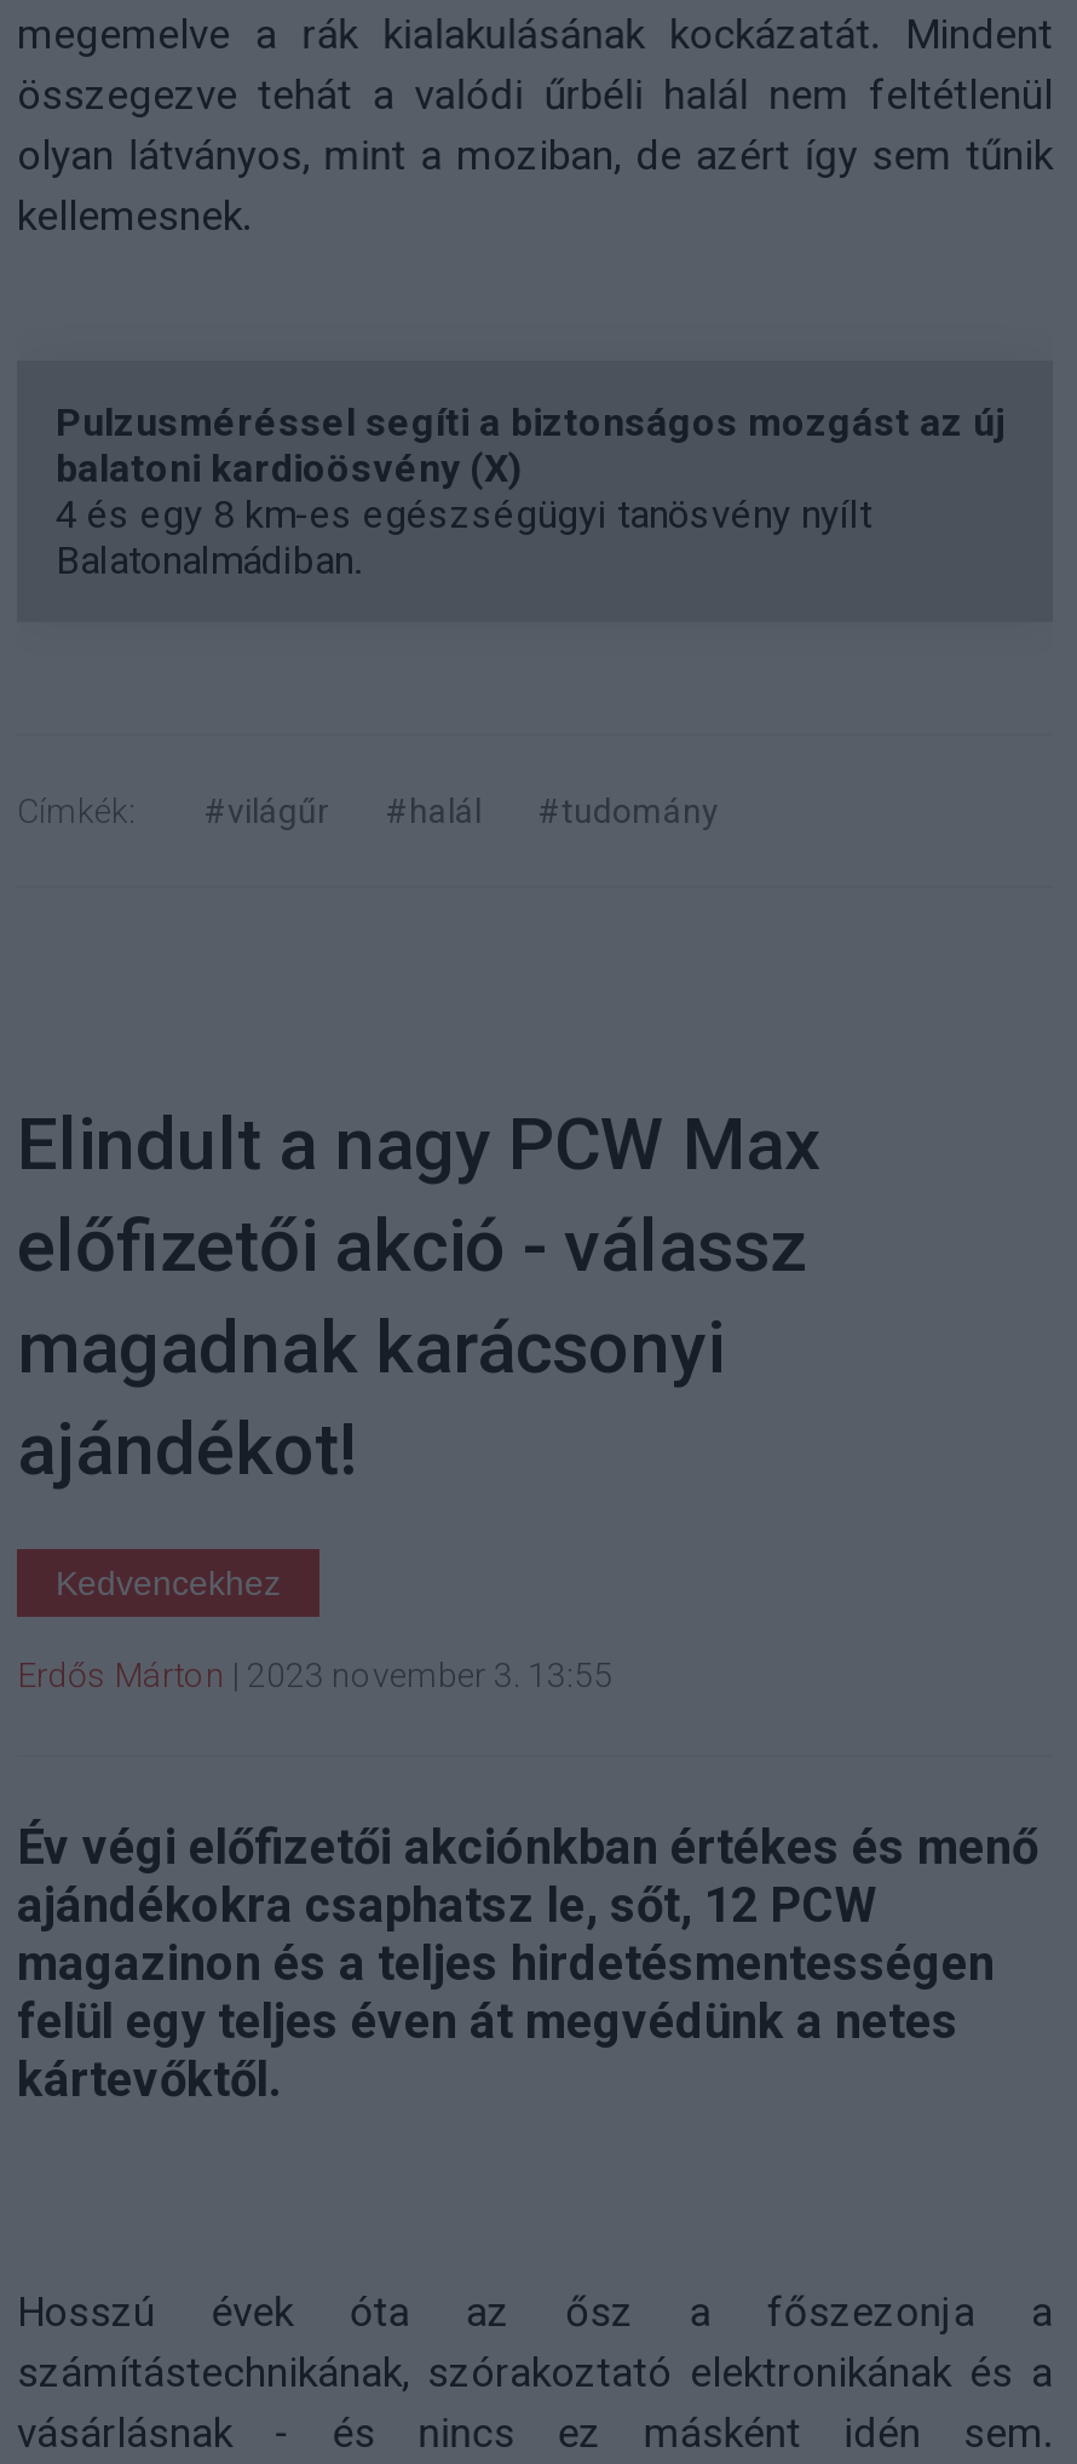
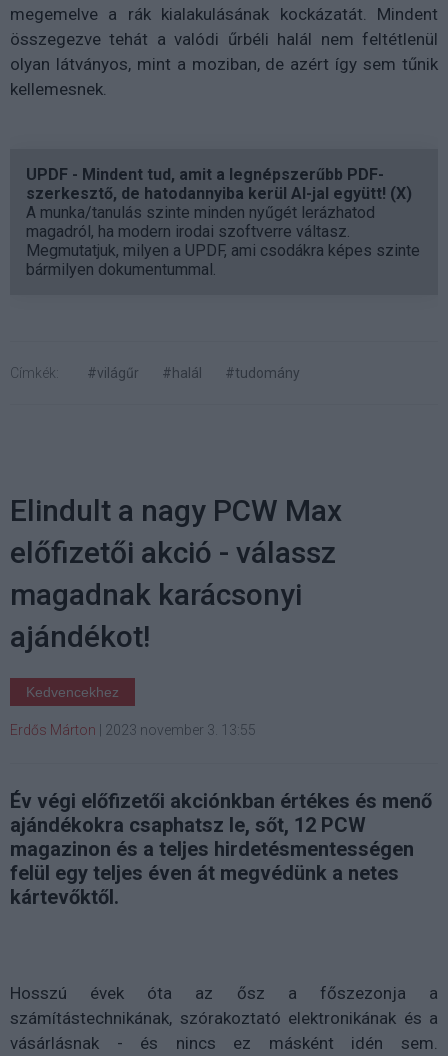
[56,400,1004,584] Pulzusméréssel segíti a biztonságos mozgást az új | balatoni kardioösvény (X) | 4 és egy 8 km-es egészségügyi tanösvény nyílt | Balatonalmádiban. -> [26,165,420,279] UPDF - Mindent tud, amit a legnépszerűbb PDF- | szerkesztő, de hatodannyiba kerül AI-jal együtt! (X) | A munka/tanulás szinte minden nyűgét lerázhatod | magadról, ha modern irodai szoftverre váltasz. | Megmutatjuk, milyen a UPDF, ami csodákra képes szinte | bármilyen dokumentummal.

